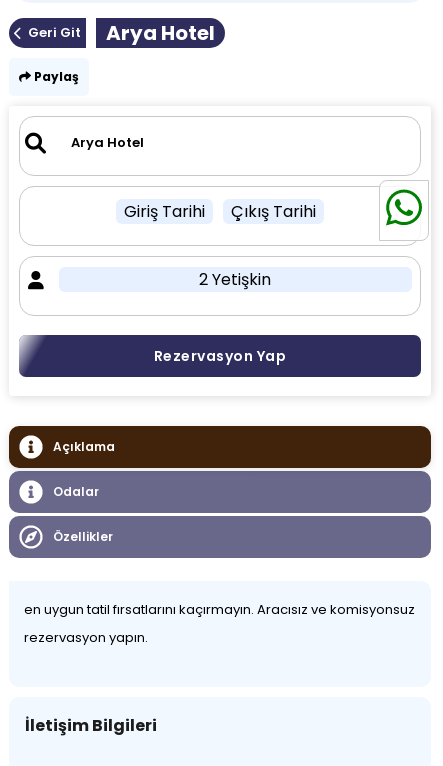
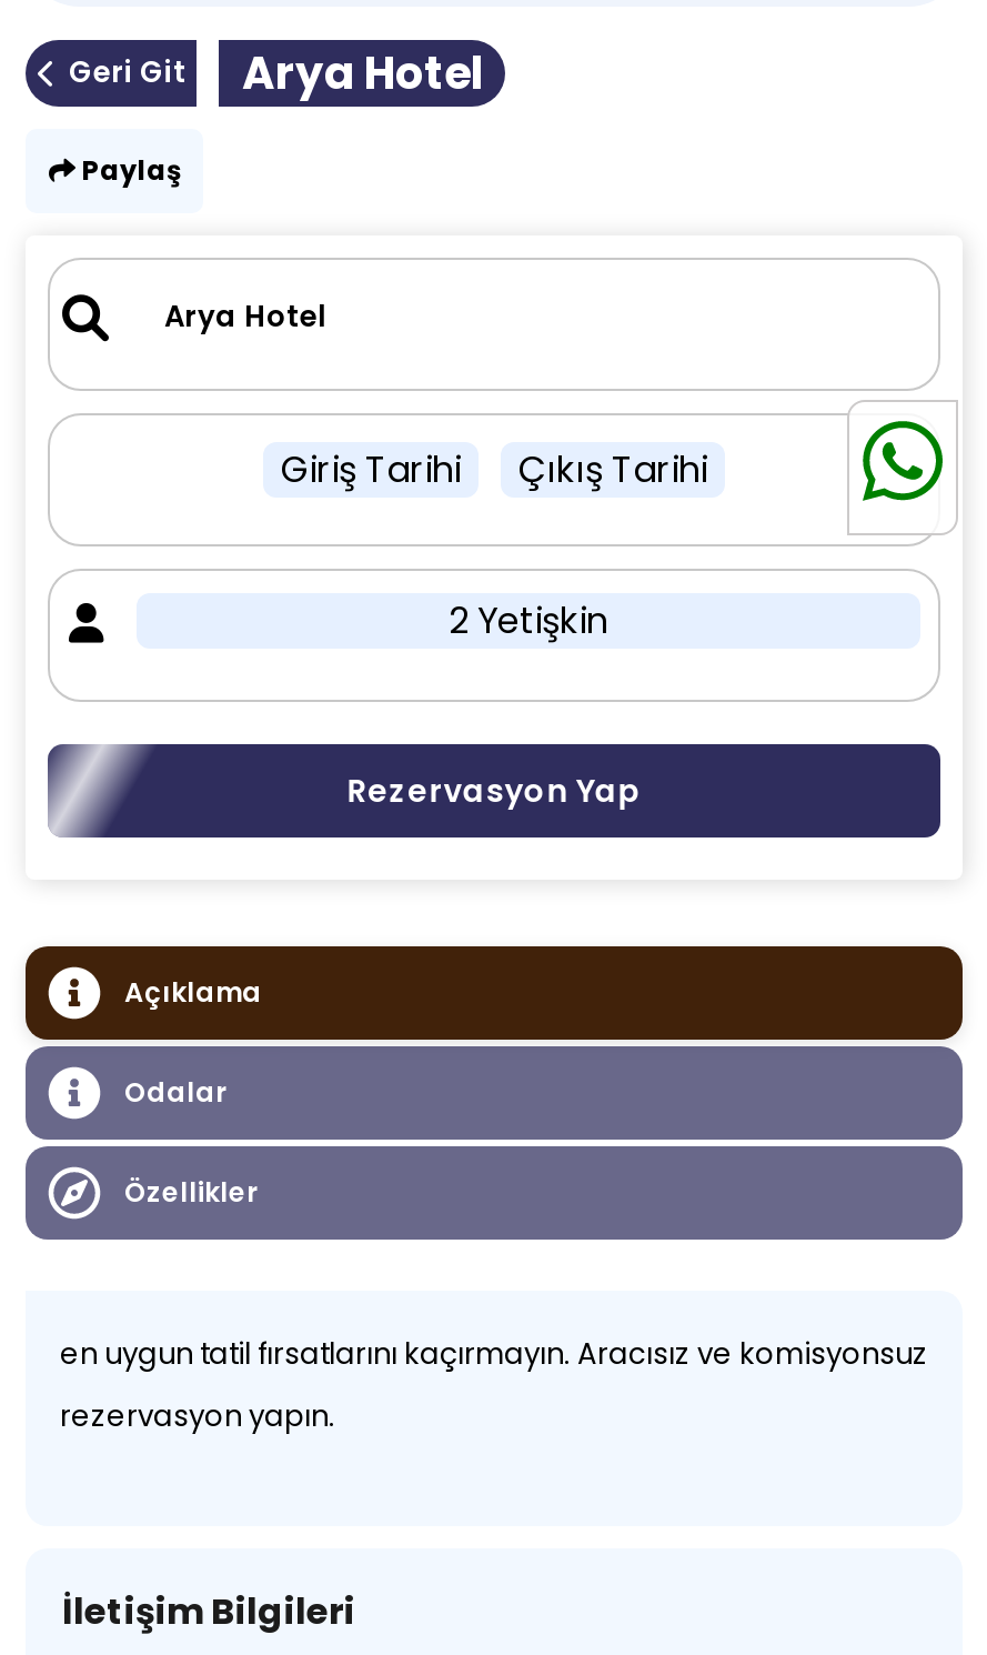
[19,335,61,377] [image] -> [48,744,143,837] [image]

